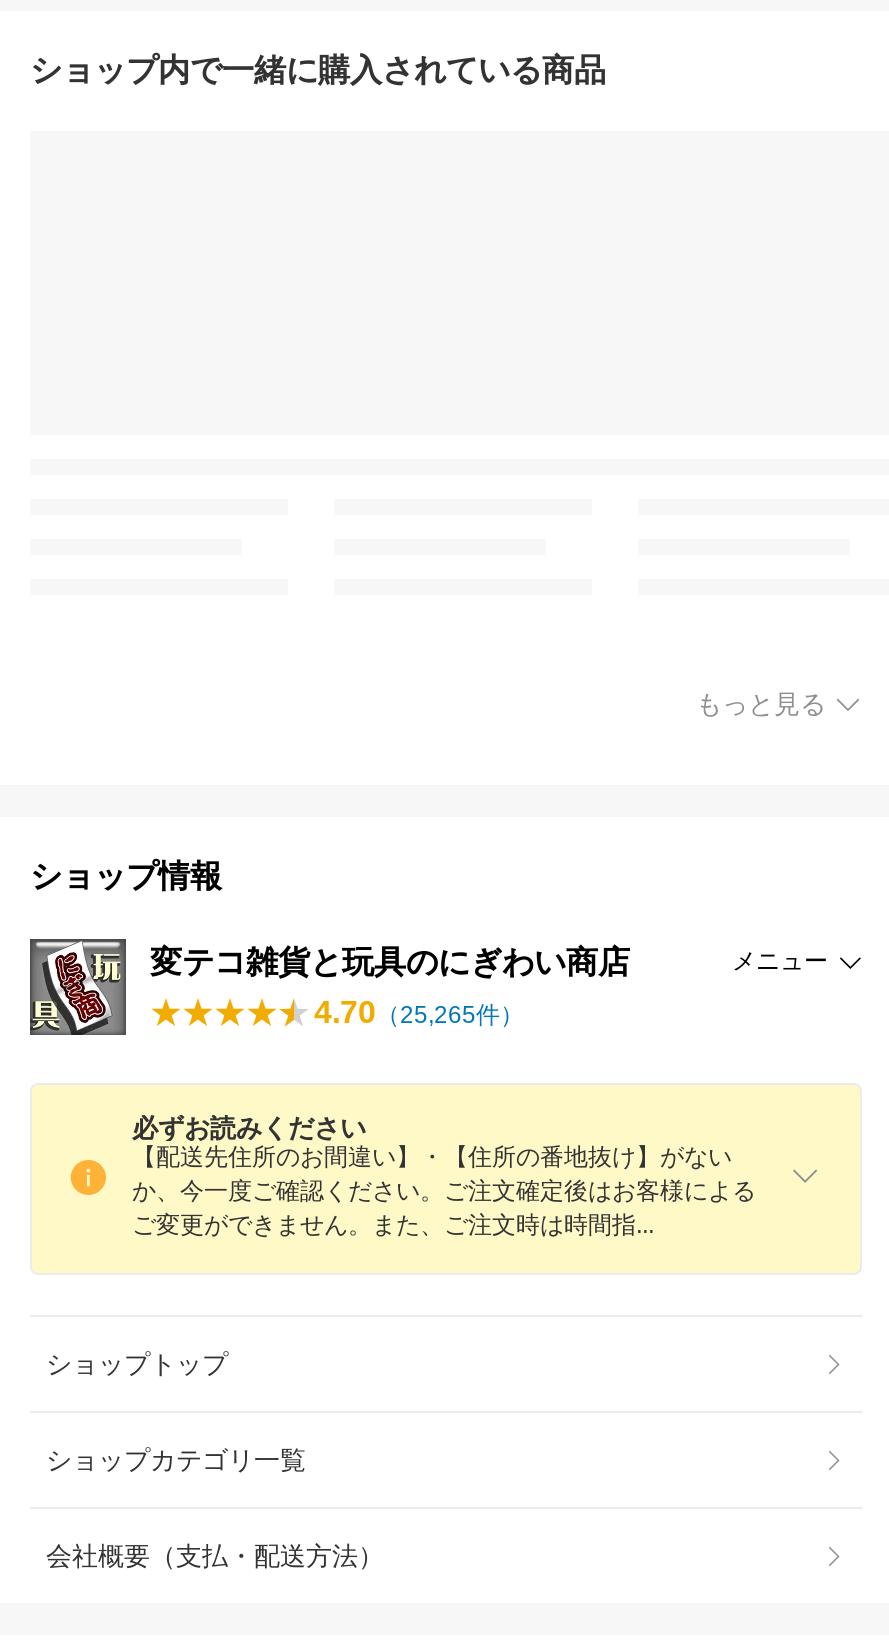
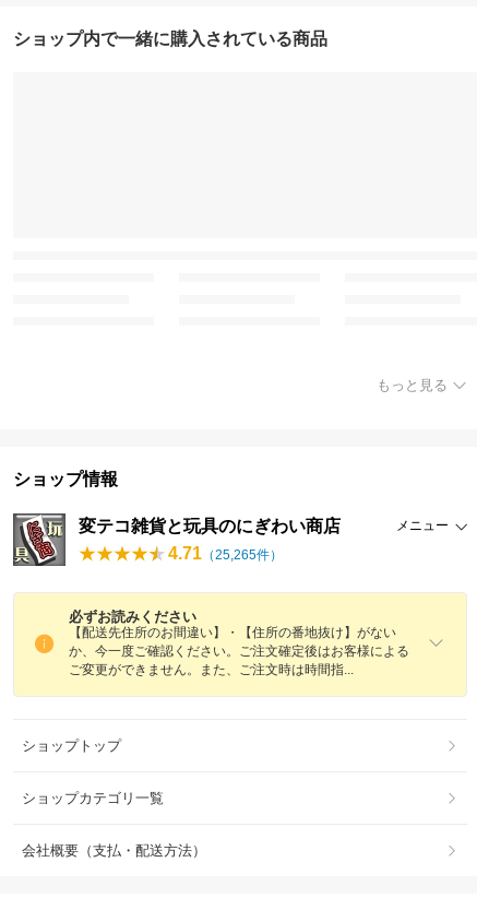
[314,995,524,1029] 4.70（25,265件） -> [168,544,283,563] 4.71（25,265件）

